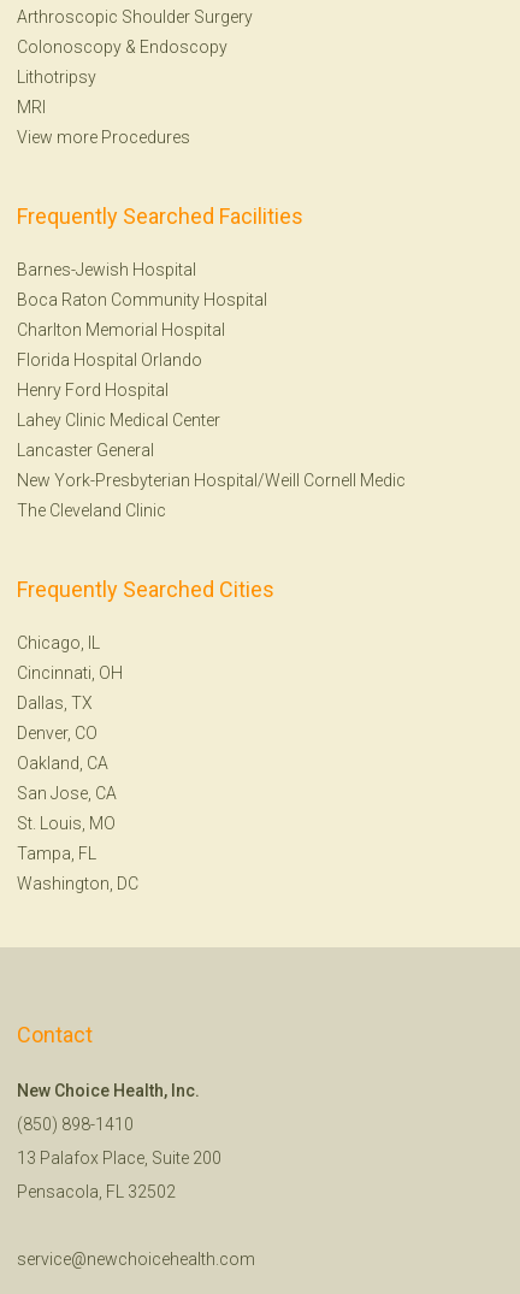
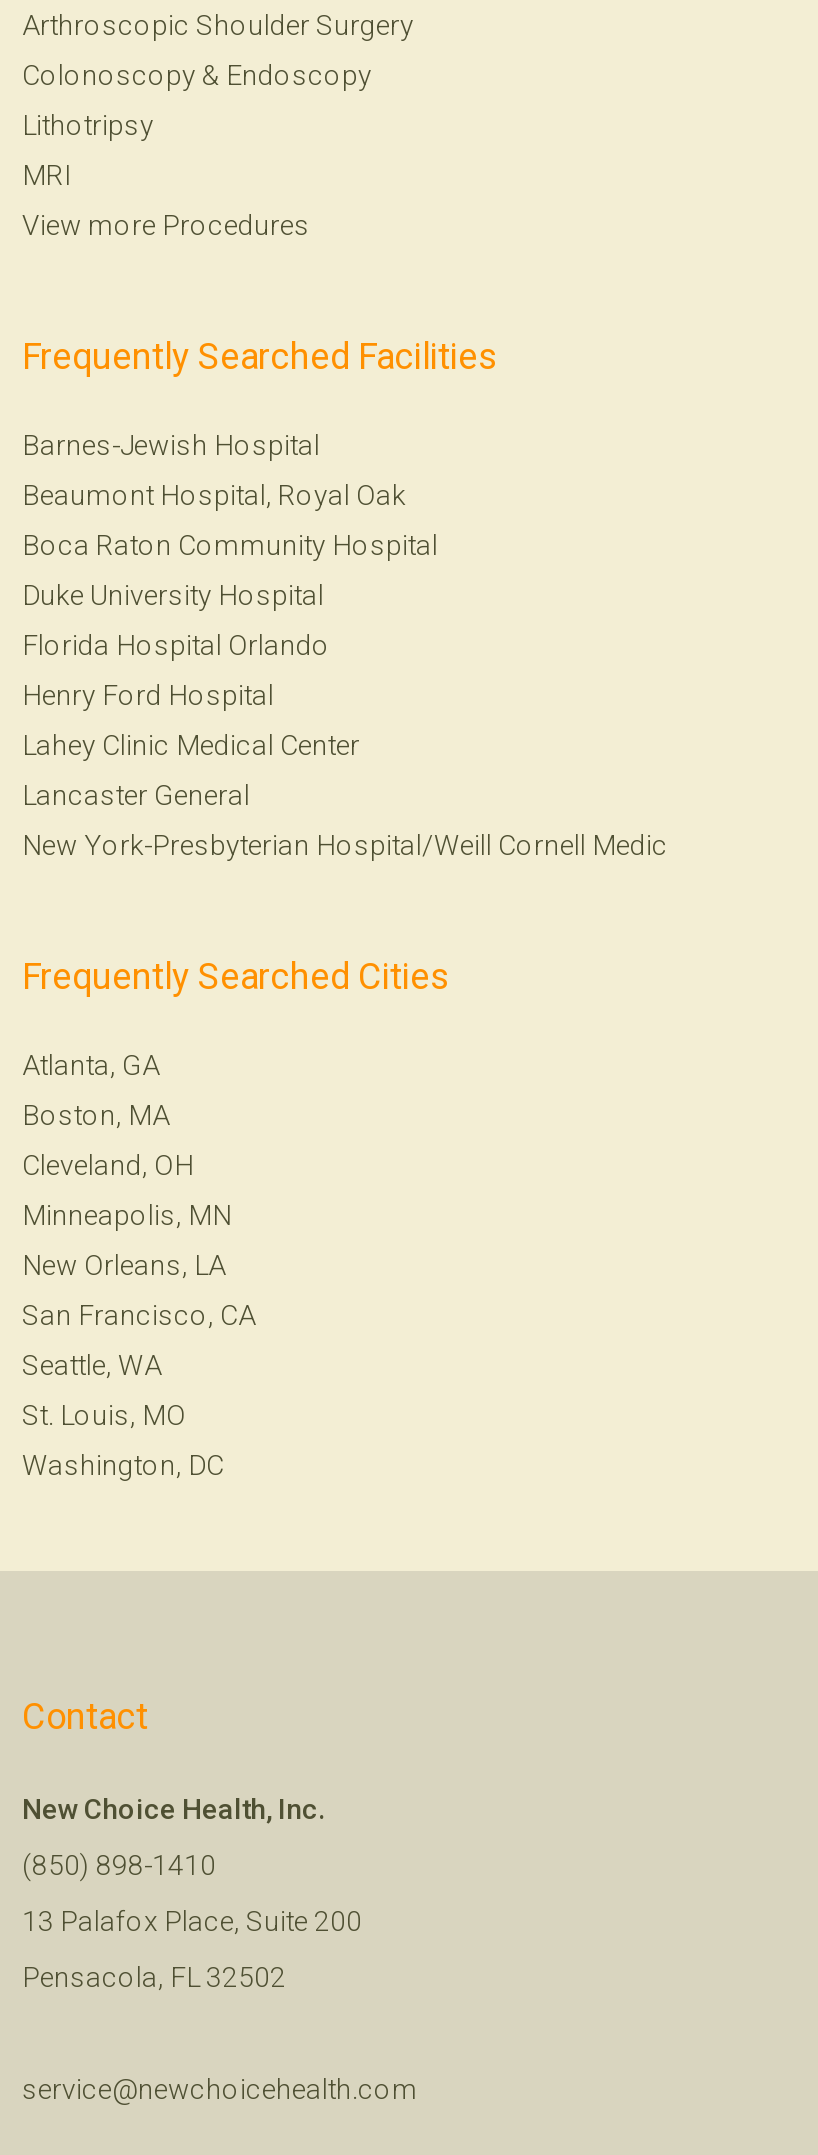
none -> [22,479,406,511] Beaumont Hospital, Royal Oak
moved [17,290,267,309] -> [22,529,438,561]: Boca Raton Community Hospital
[17,320,225,339] Charlton Memorial Hospital -> [22,579,324,611] Duke University Hospital
moved [17,350,406,490] -> [22,629,668,861]: Florida Hospital Orlando | Henry Ford Hospital | Lahey Clinic Medical Center | Lancaster General | New York-Presbyterian Hospital/Weill Cornell Medic
[17,501,166,520] The Cleveland Clinic -> none
[17,633,123,803] Chicago, IL | Cincinnati, OH | Dallas, TX | Denver, CO | Oakland, CA | San Jose, CA -> [22,1049,256,1381] Atlanta, GA | Boston, MA | Cleveland, OH | Minneapolis, MN | New Orleans, LA | San Francisco, CA | Seattle, WA
moved [17,813,116,833] -> [22,1399,186,1431]: St. Louis, MO
[17,844,96,863] Tampa, FL -> none

